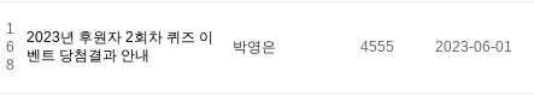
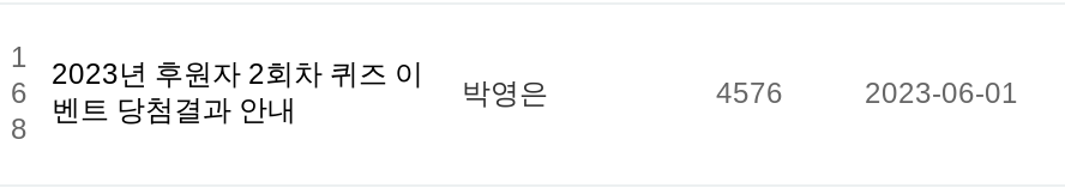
[360,39,394,56] 4555 -> [716,76,783,110] 4576

